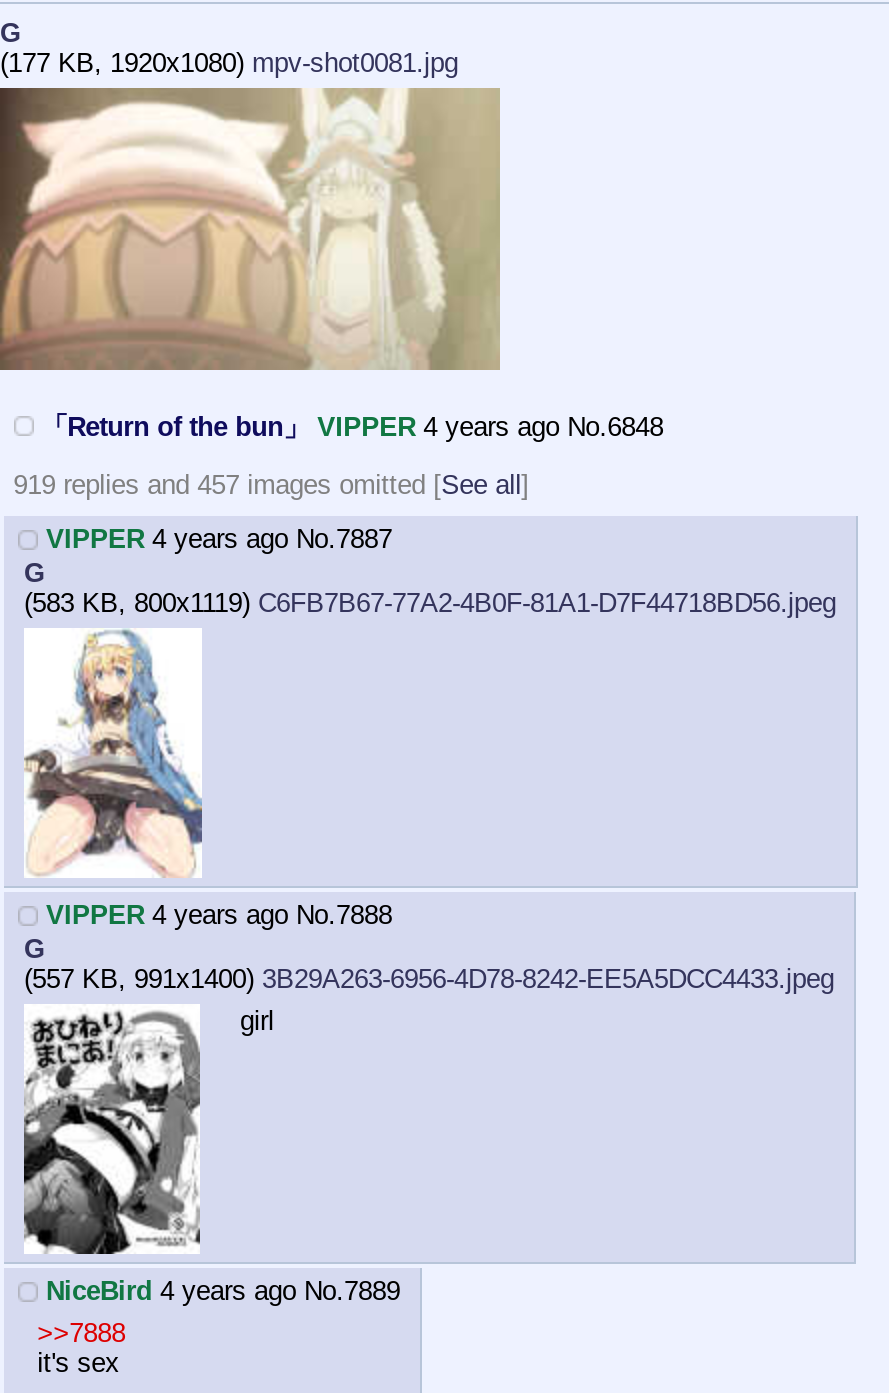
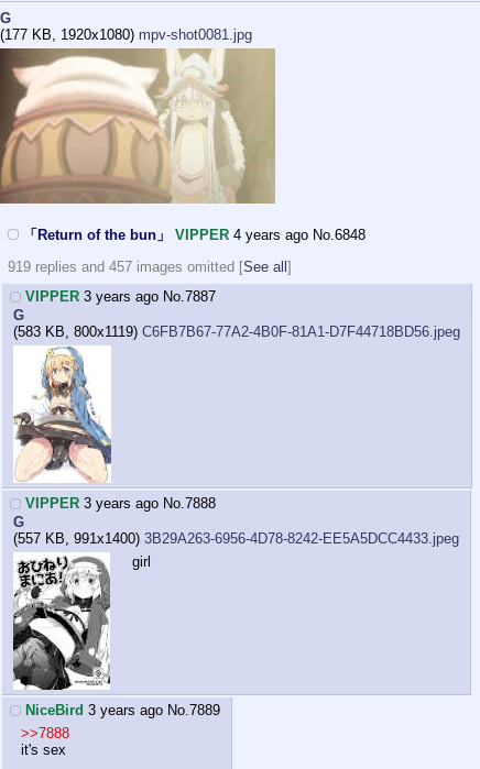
[46,523,392,553] VIPPER 4 years ago No.7887 -> [25,288,216,304] VIPPER 3 years ago No.7887
[46,899,392,929] VIPPER 4 years ago No.7888 -> [25,495,216,511] VIPPER 3 years ago No.7888
[46,1275,400,1305] NiceBird 4 years ago No.7889 -> [25,701,220,718] NiceBird 3 years ago No.7889

